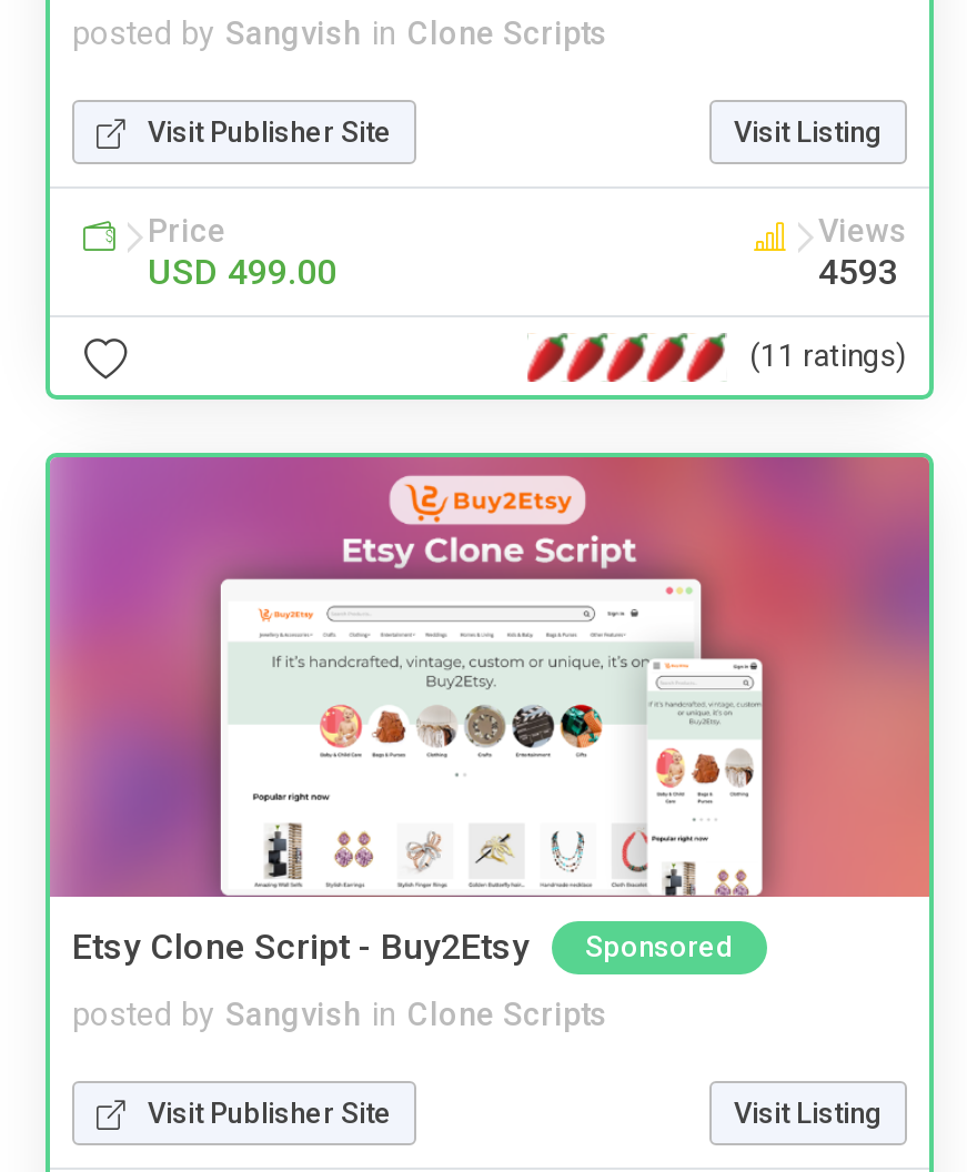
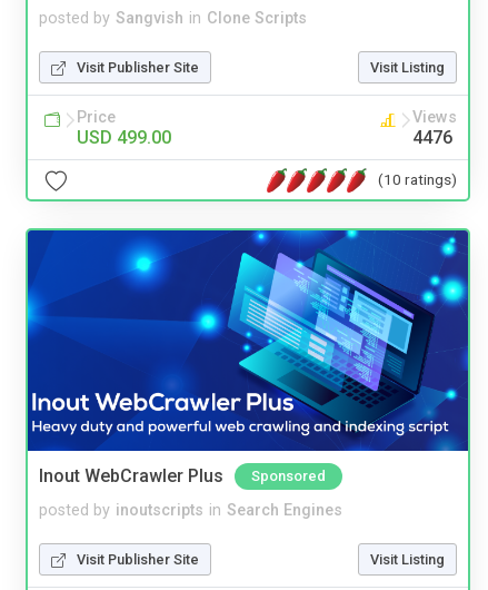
[818,251,898,294] 4593 -> [412,127,452,148] 4476
[749,337,907,372] (11 ratings) -> [378,170,457,188] (10 ratings)
[48,455,931,968] [image] | Etsy Clone Script - Buy2Etsy -> [27,229,469,486] [image] | Inout WebCrawler Plus
[72,997,607,1034] posted by Sangvish in Clone Scripts -> [39,501,342,520] posted by inoutscripts in Search Engines

